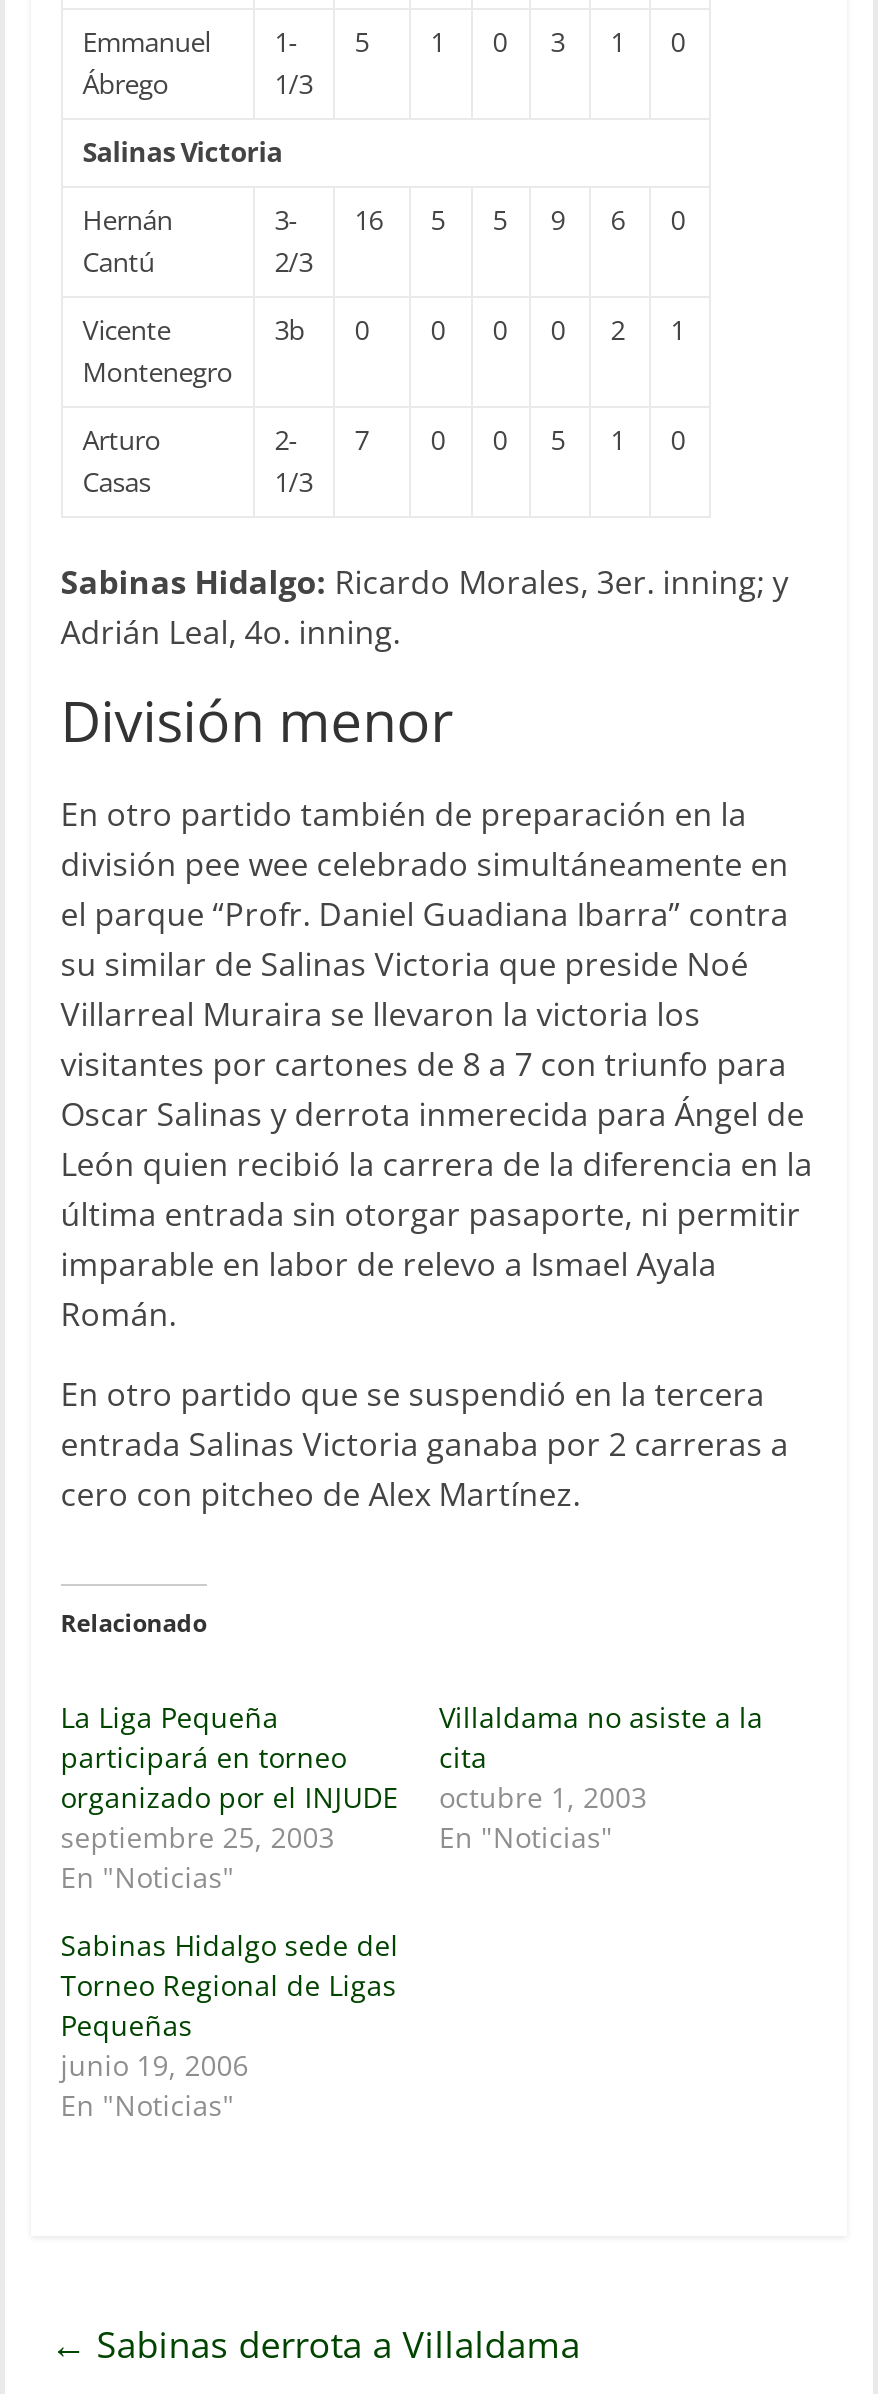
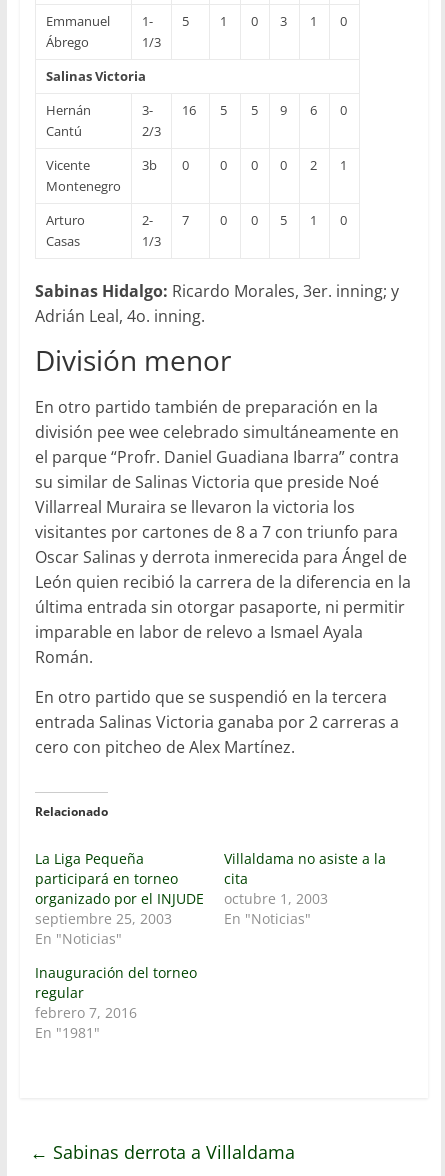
[61,1926,399,2124] Sabinas Hidalgo sede del | Torneo Regional de Ligas | Pequeñas | junio 19, 2006 | En "Noticias" -> [35,963,197,1042] Inauguración del torneo | regular | febrero 7, 2016 | En "1981"

